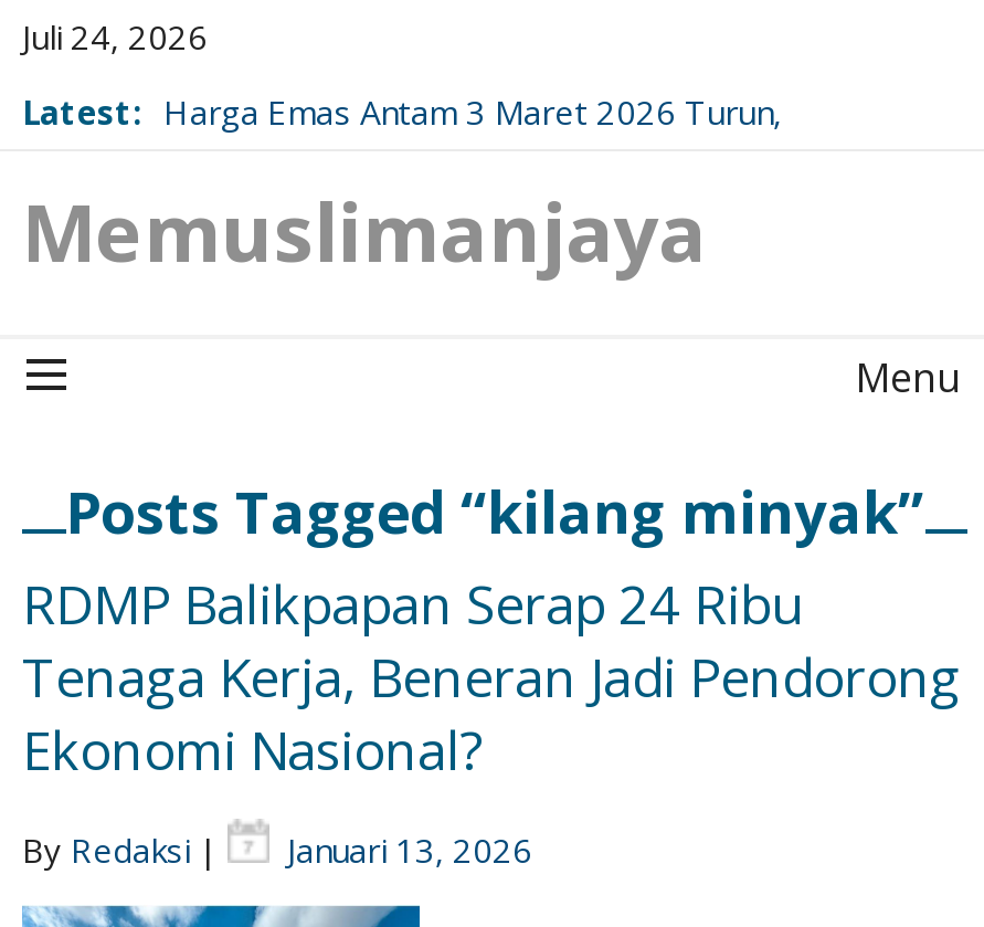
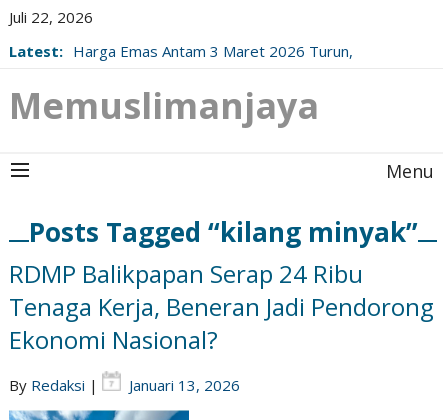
[22,14,208,59] Juli 24, 2026 -> [9,7,93,27] Juli 22, 2026

